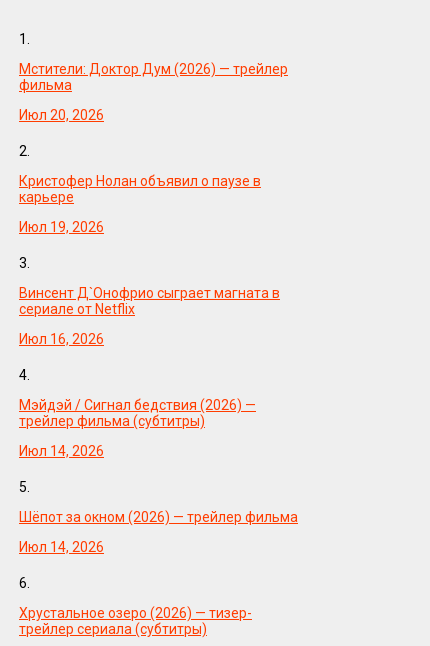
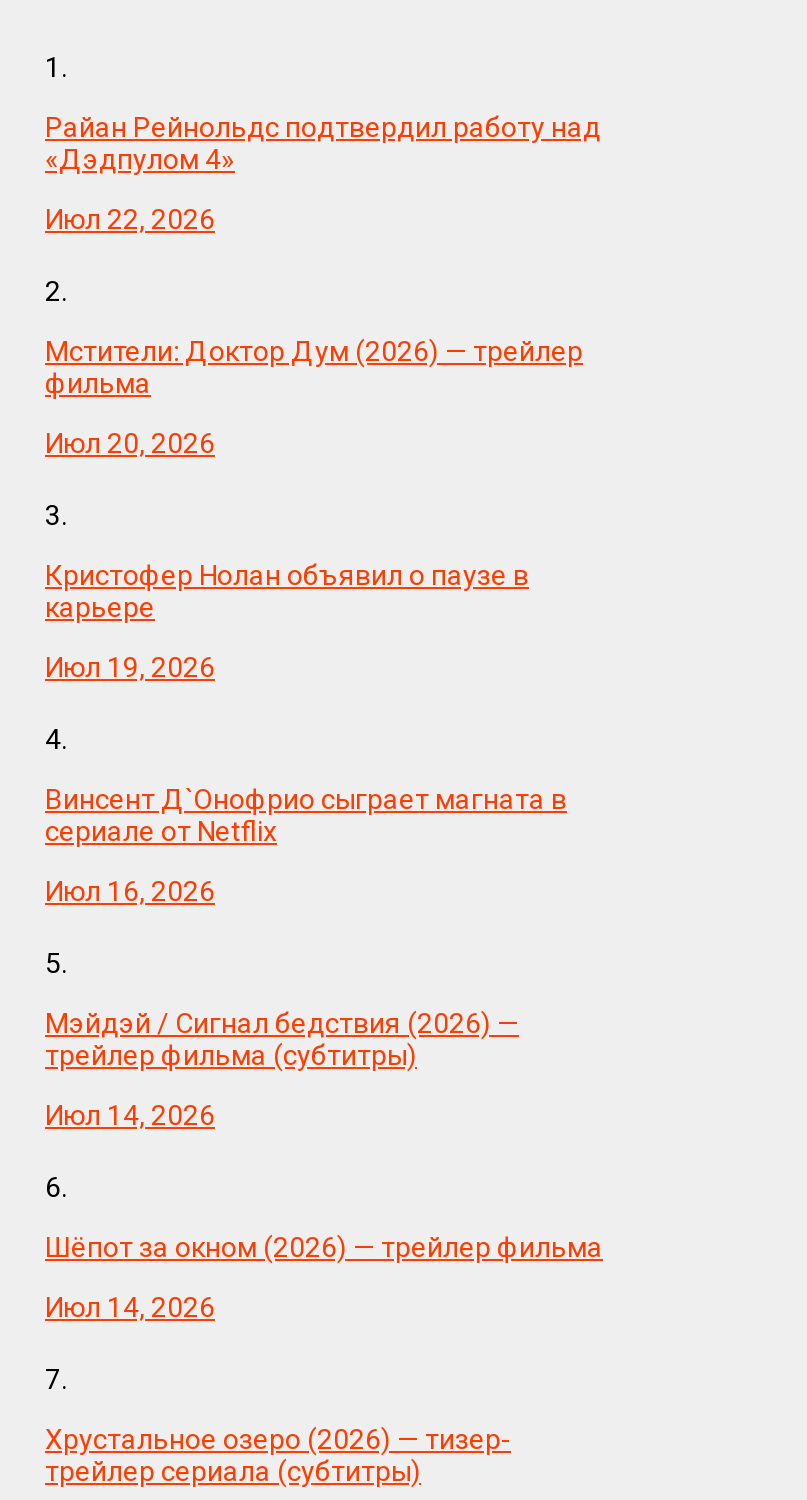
none -> [45,110,601,306] Райан Рейнольдс подтвердил работу над | «Дэдпулом 4» | Июл 22, 2026 | 2.
[19,142,30,158] 2. -> [45,498,67,530] 3.
[19,254,30,270] 3. -> [45,722,67,754] 4.
[19,366,30,382] 4. -> [45,946,67,978] 5.
[19,478,30,494] 5. -> [45,1170,67,1202] 6.
[19,574,30,590] 6. -> [45,1362,67,1394] 7.

